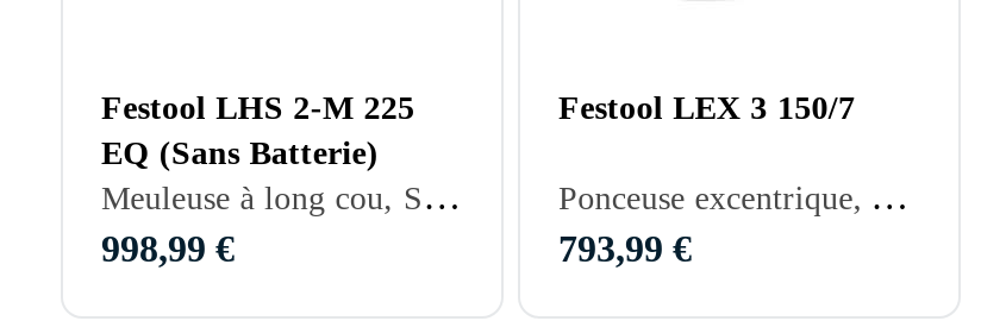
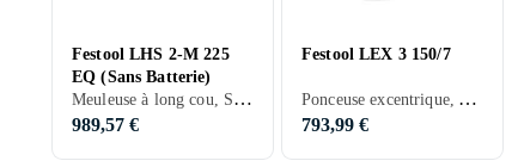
[101,229,235,270] 998,99 € -> [72,115,139,135] 989,57 €

